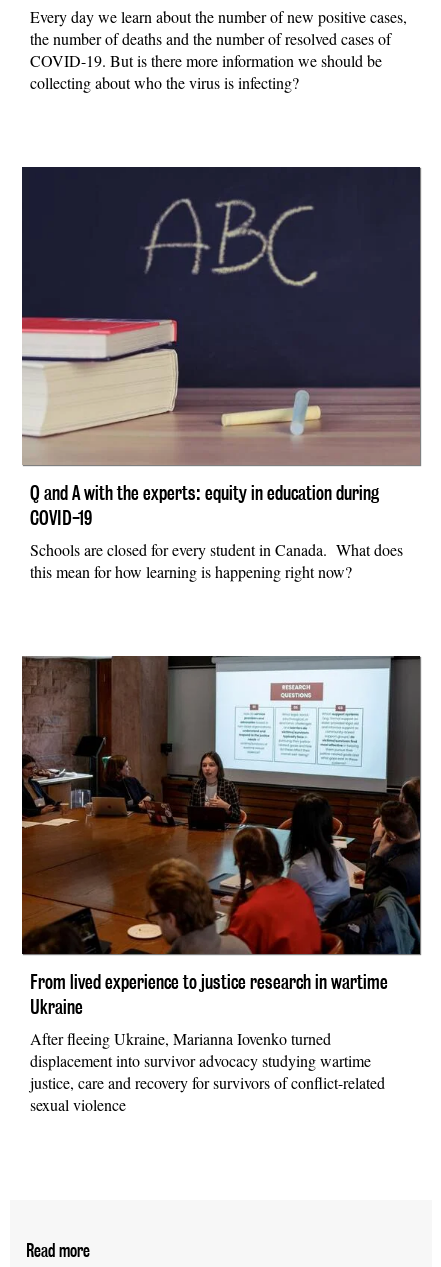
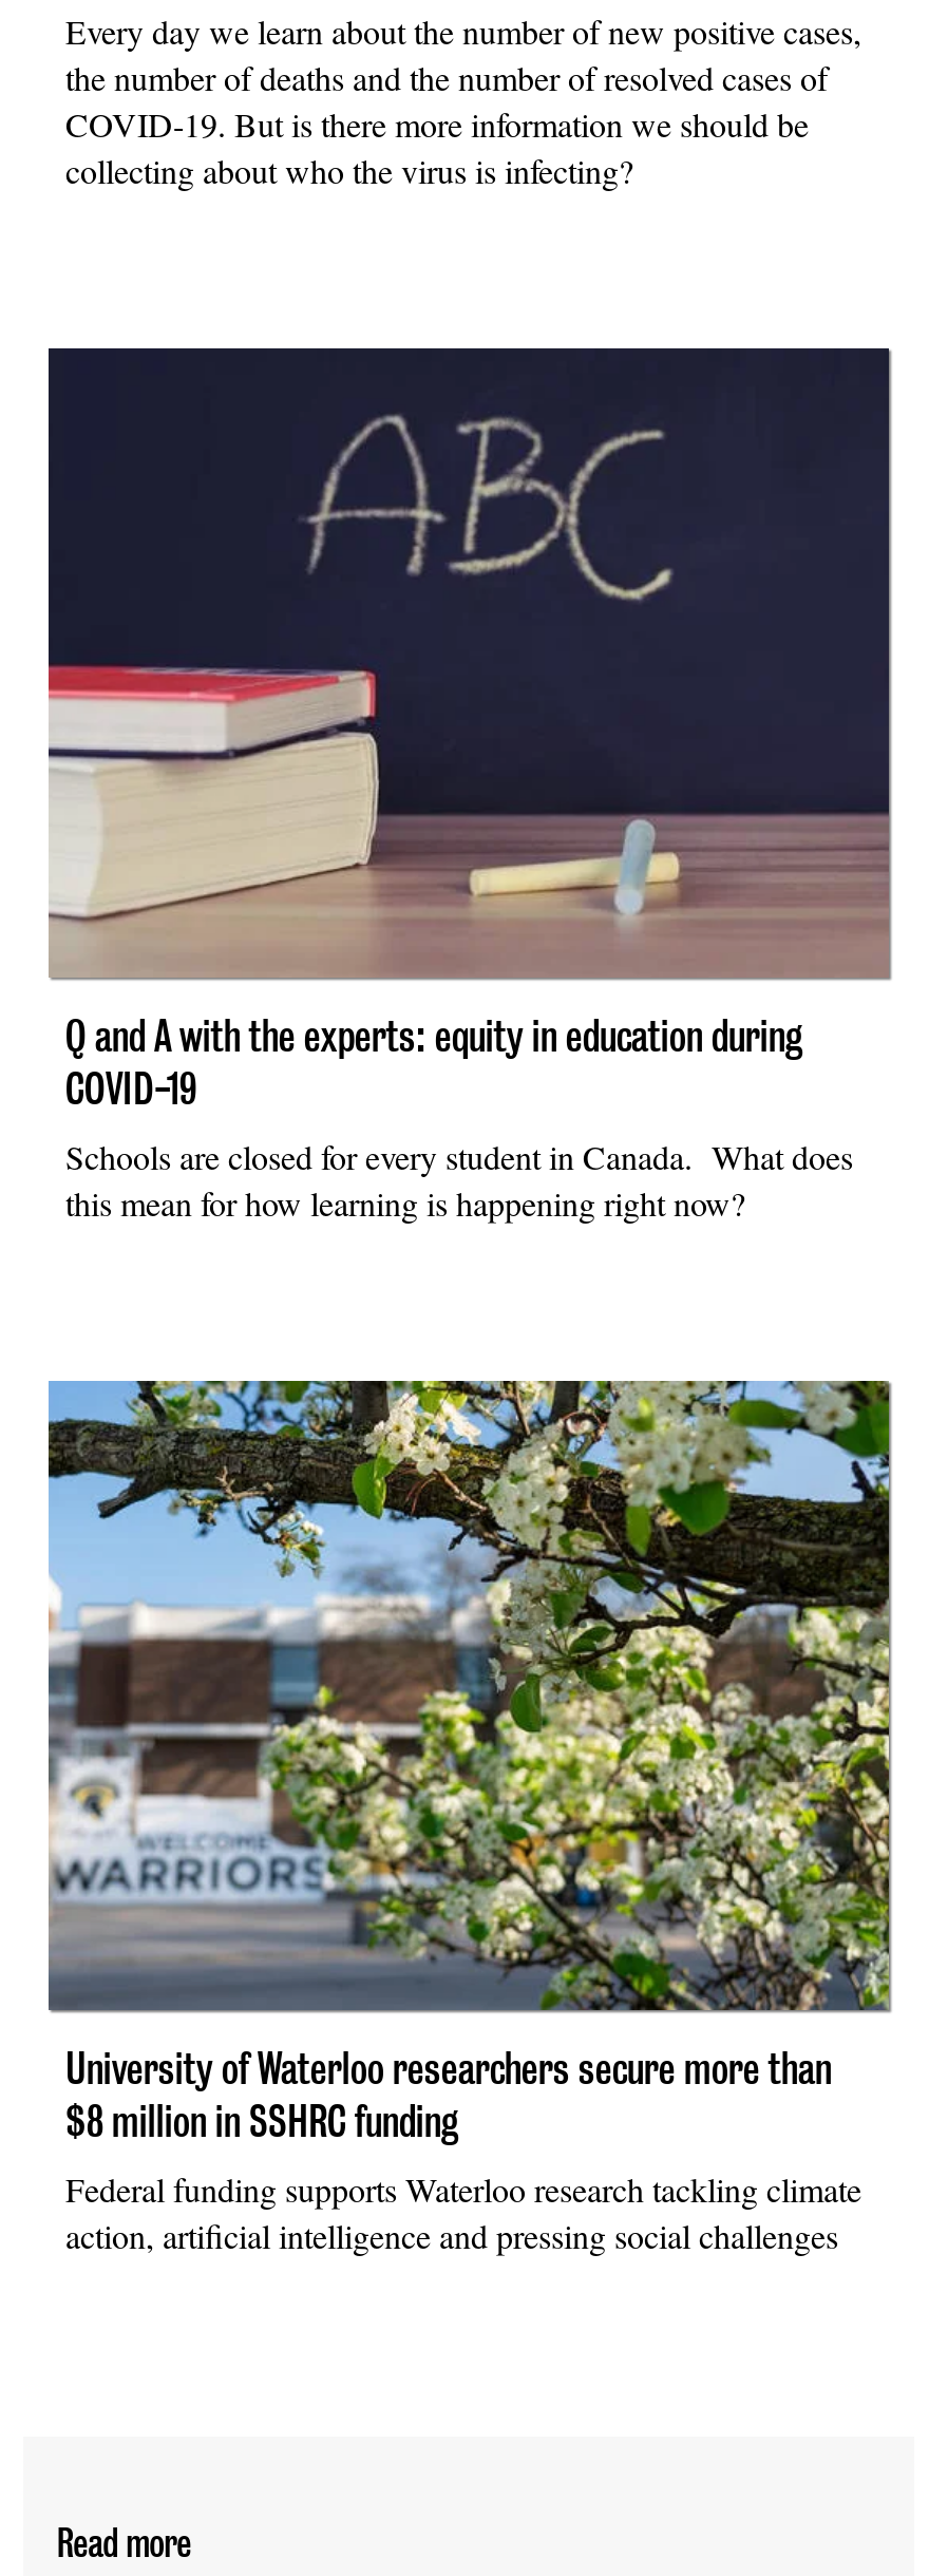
[21,655,421,1115] [image] | From lived experience to justice research in wartime | Ukraine | After fleeing Ukraine, Marianna Iovenko turned | displacement into survivor advocacy studying wartime | justice, care and recovery for survivors of conflict-related | sexual violence -> [46,1379,891,2258] [image] | University of Waterloo researchers secure more than | $8 million in SSHRC funding | Federal funding supports Waterloo research tackling climate | action, artificial intelligence and pressing social challenges

